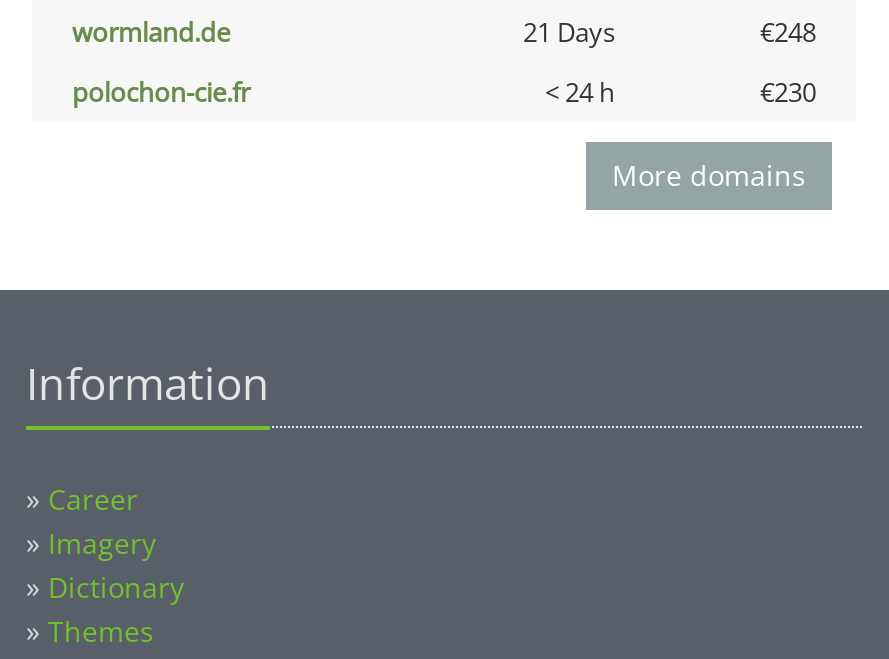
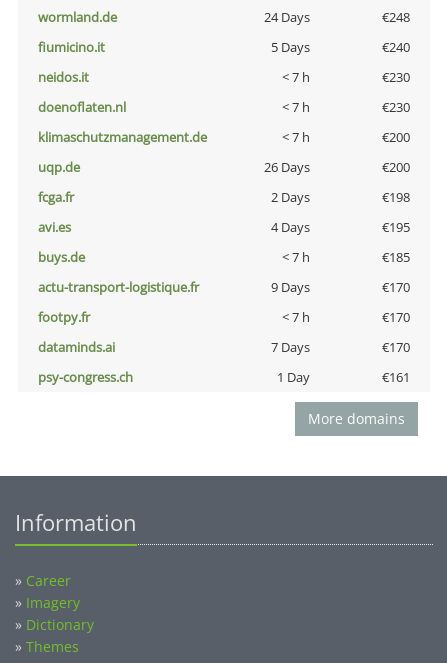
[523,14,615,50] 21 Days -> [263,8,309,26] 24 Days
[72,74,615,110] polochon-cie.fr | < 24 h -> [38,38,410,86] fiumicino.it | 5 Days | €240 | neidos.it | < 7 h
none -> [38,98,410,386] doenoflaten.nl | < 7 h | €230 | klimaschutzmanagement.de | < 7 h | €200 | uqp.de | 26 Days | €200 | fcga.fr | 2 Days | €198 | avi.es | 4 Days | €195 | buys.de | < 7 h | €185 | actu-transport-logistique.fr | 9 Days | €170 | footpy.fr | < 7 h | €170 | dataminds.ai | 7 Days | €170 | psy-congress.ch | 1 Day | €161

